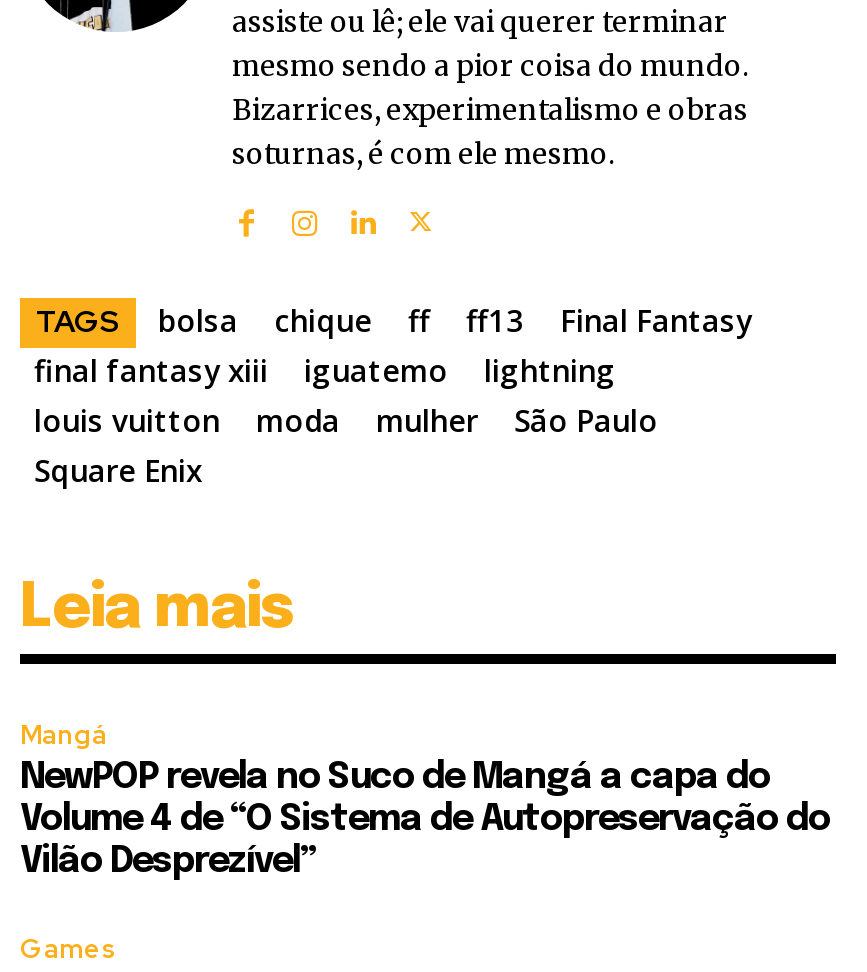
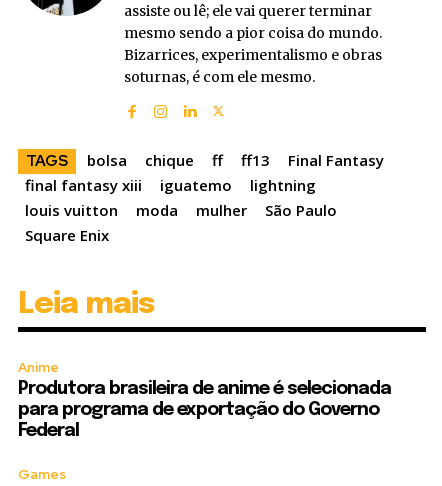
[20,719,830,881] Mangá | NewPOP revela no Suco de Mangá a capa do | Volume 4 de “O Sistema de Autopreservação do | Vilão Desprezível” -> [18,359,391,440] Anime | Produtora brasileira de anime é selecionada | para programa de exportação do Governo | Federal

